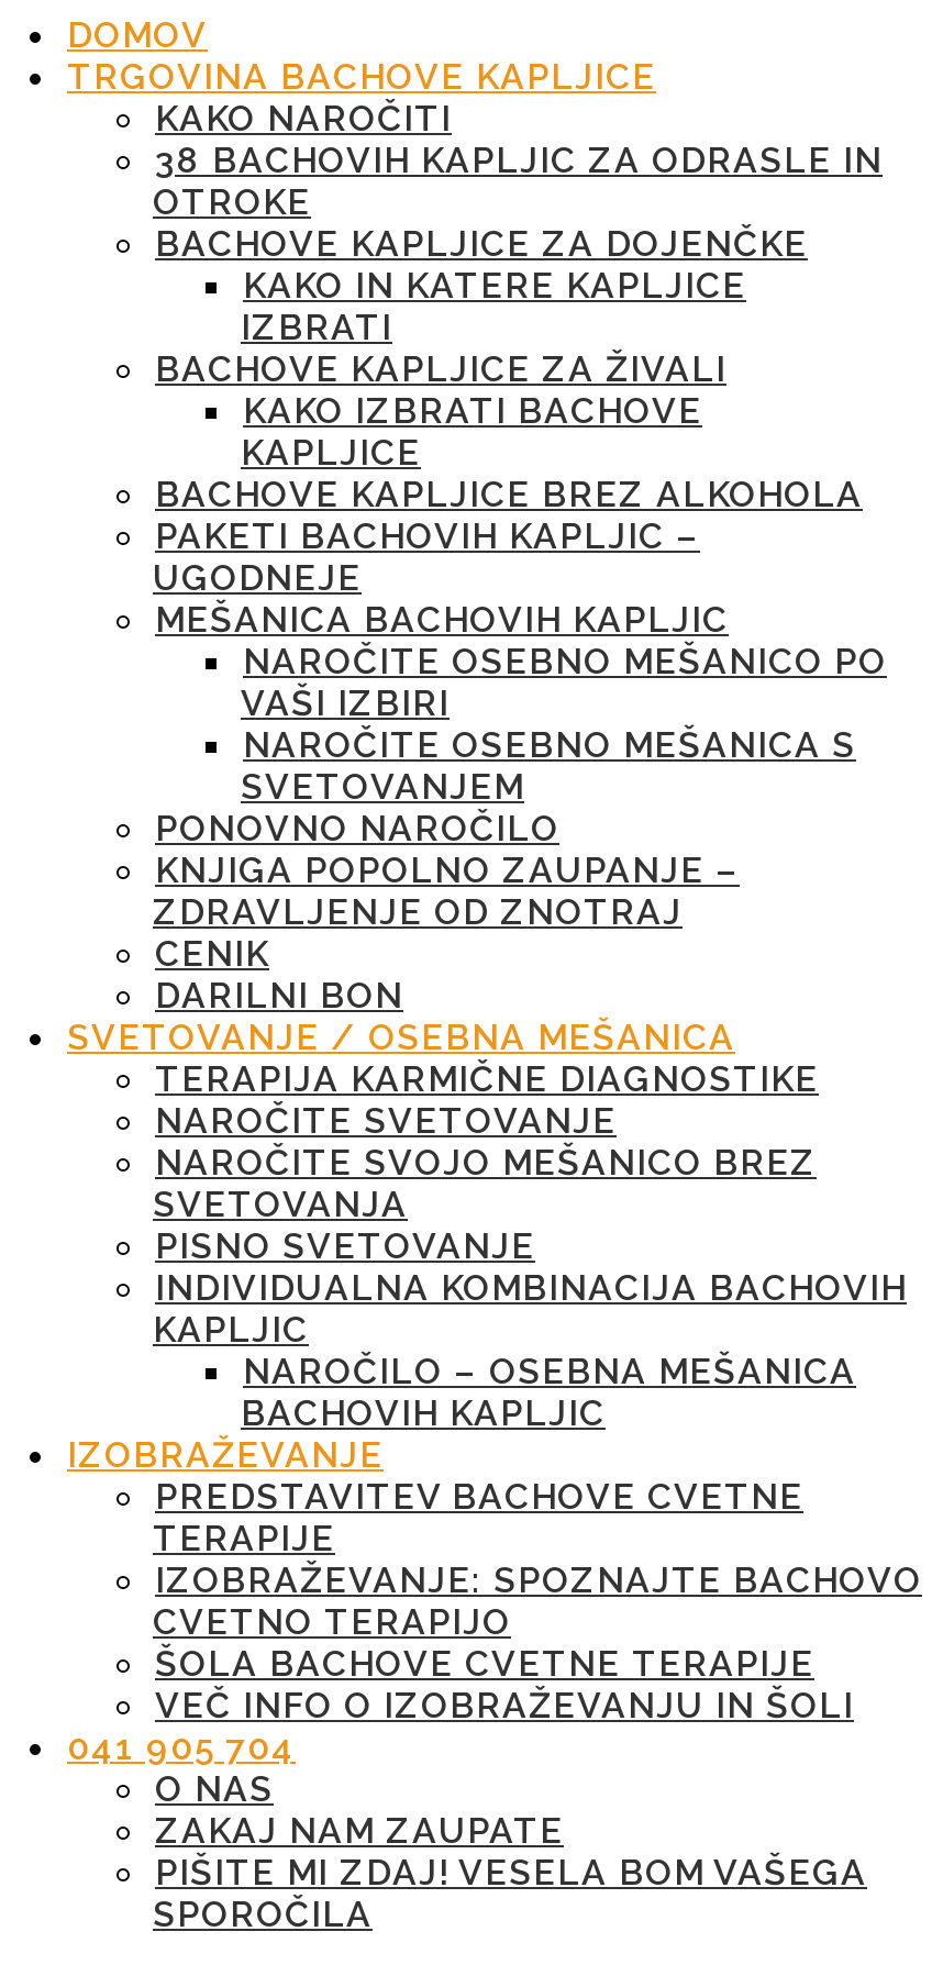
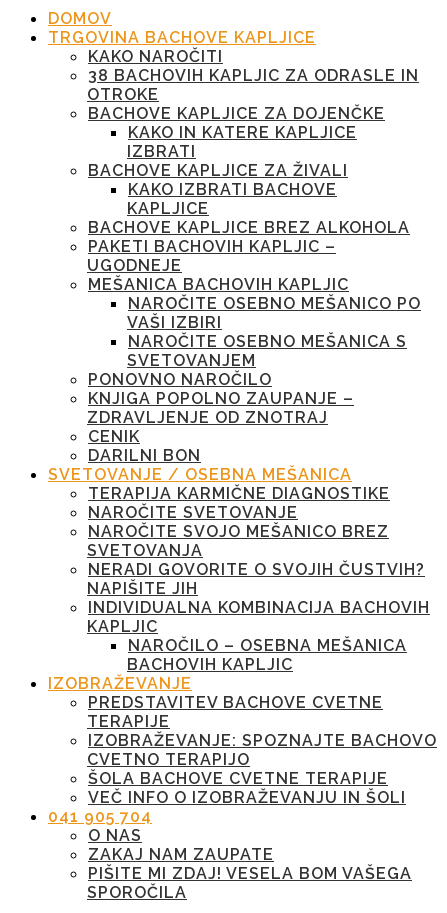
[155,1225,535,1267] PISNO SVETOVANJE -> [87,560,425,598] NERADI GOVORITE O SVOJIH ČUSTVIH? | NAPIŠITE JIH

